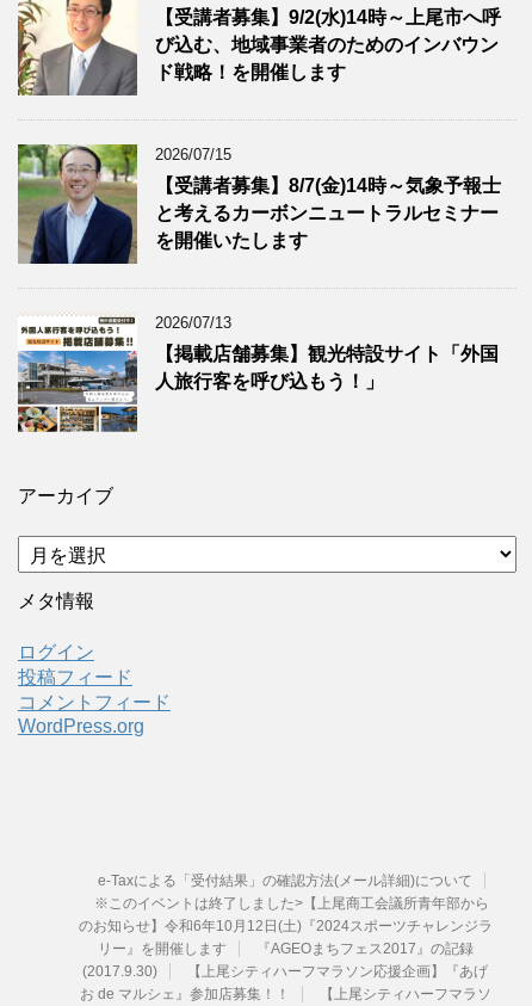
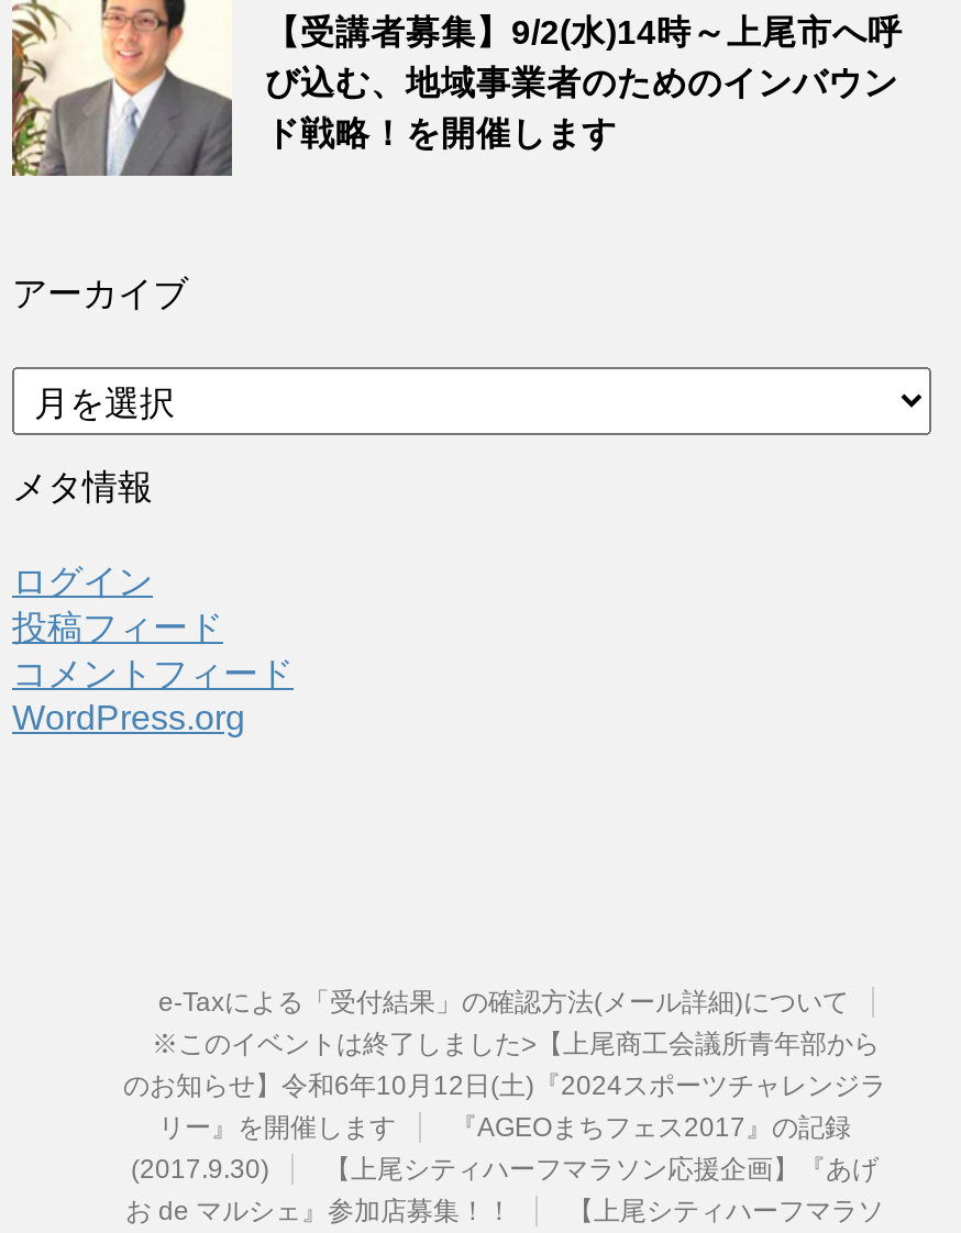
[17,143,501,265] [image] | 2026/07/15 | 【受講者募集】8/7(金)14時～気象予報士 | と考えるカーボンニュートラルセミナー | を開催いたします -> none
[17,313,499,433] [image] | 2026/07/13 | 【掲載店舗募集】観光特設サイト「外国 | 人旅行客を呼び込もう！」 -> none

